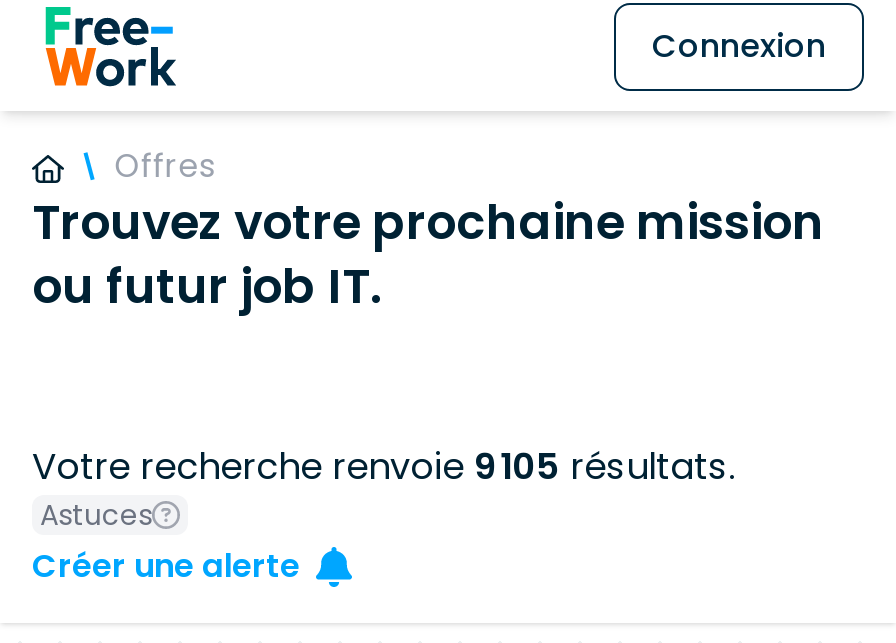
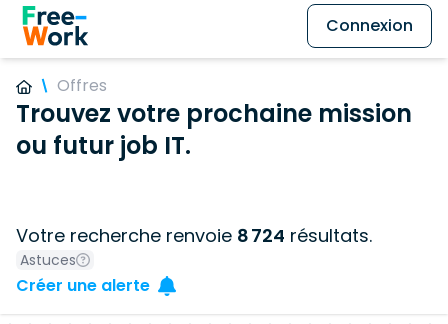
[32,441,734,491] Votre recherche renvoie 9 105 résultats. -> [16,223,372,248] Votre recherche renvoie 8 724 résultats.

